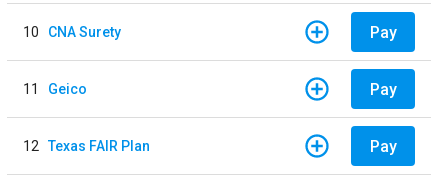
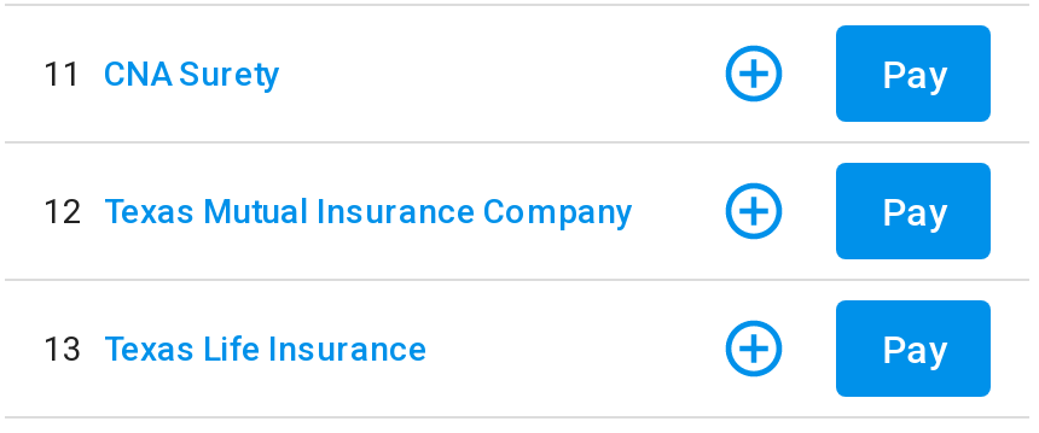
[23,23,121,39] 10 CNA Surety -> [43,53,280,92] 11 CNA Surety
[23,80,87,96] 11 Geico -> [43,191,633,229] 12 Texas Mutual Insurance Company
[23,137,150,153] 12 Texas FAIR Plan -> [43,328,428,367] 13 Texas Life Insurance

